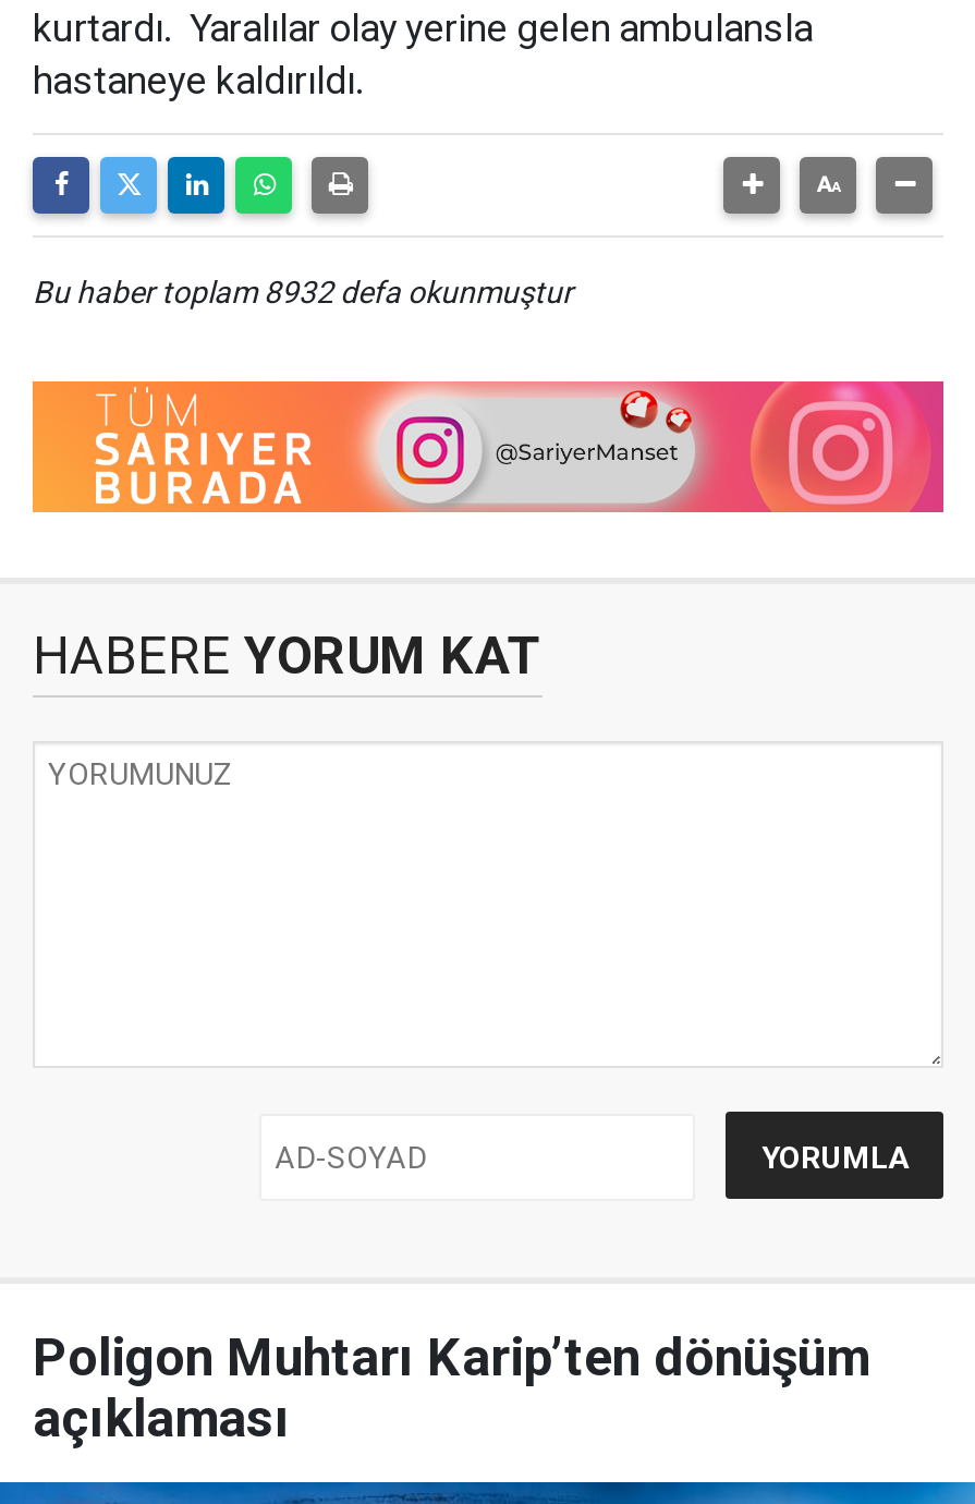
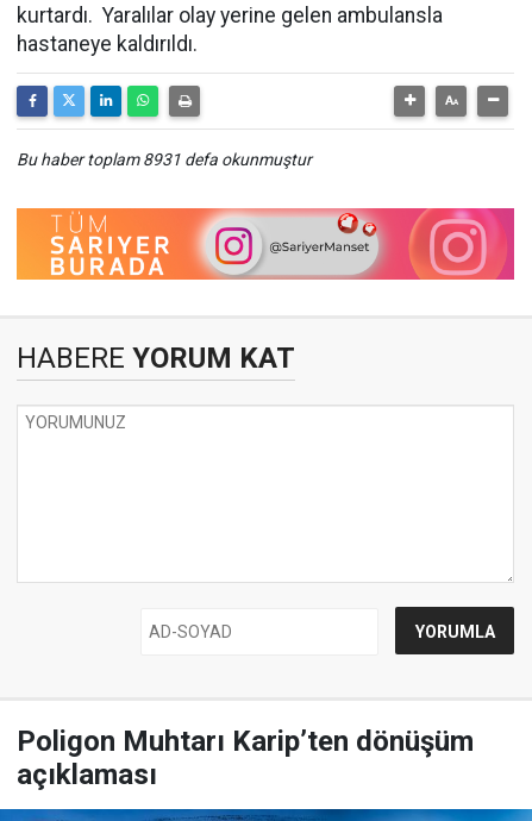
[33,275,573,310] Bu haber toplam 8932 defa okunmuştur -> [17,150,312,169] Bu haber toplam 8931 defa okunmuştur

